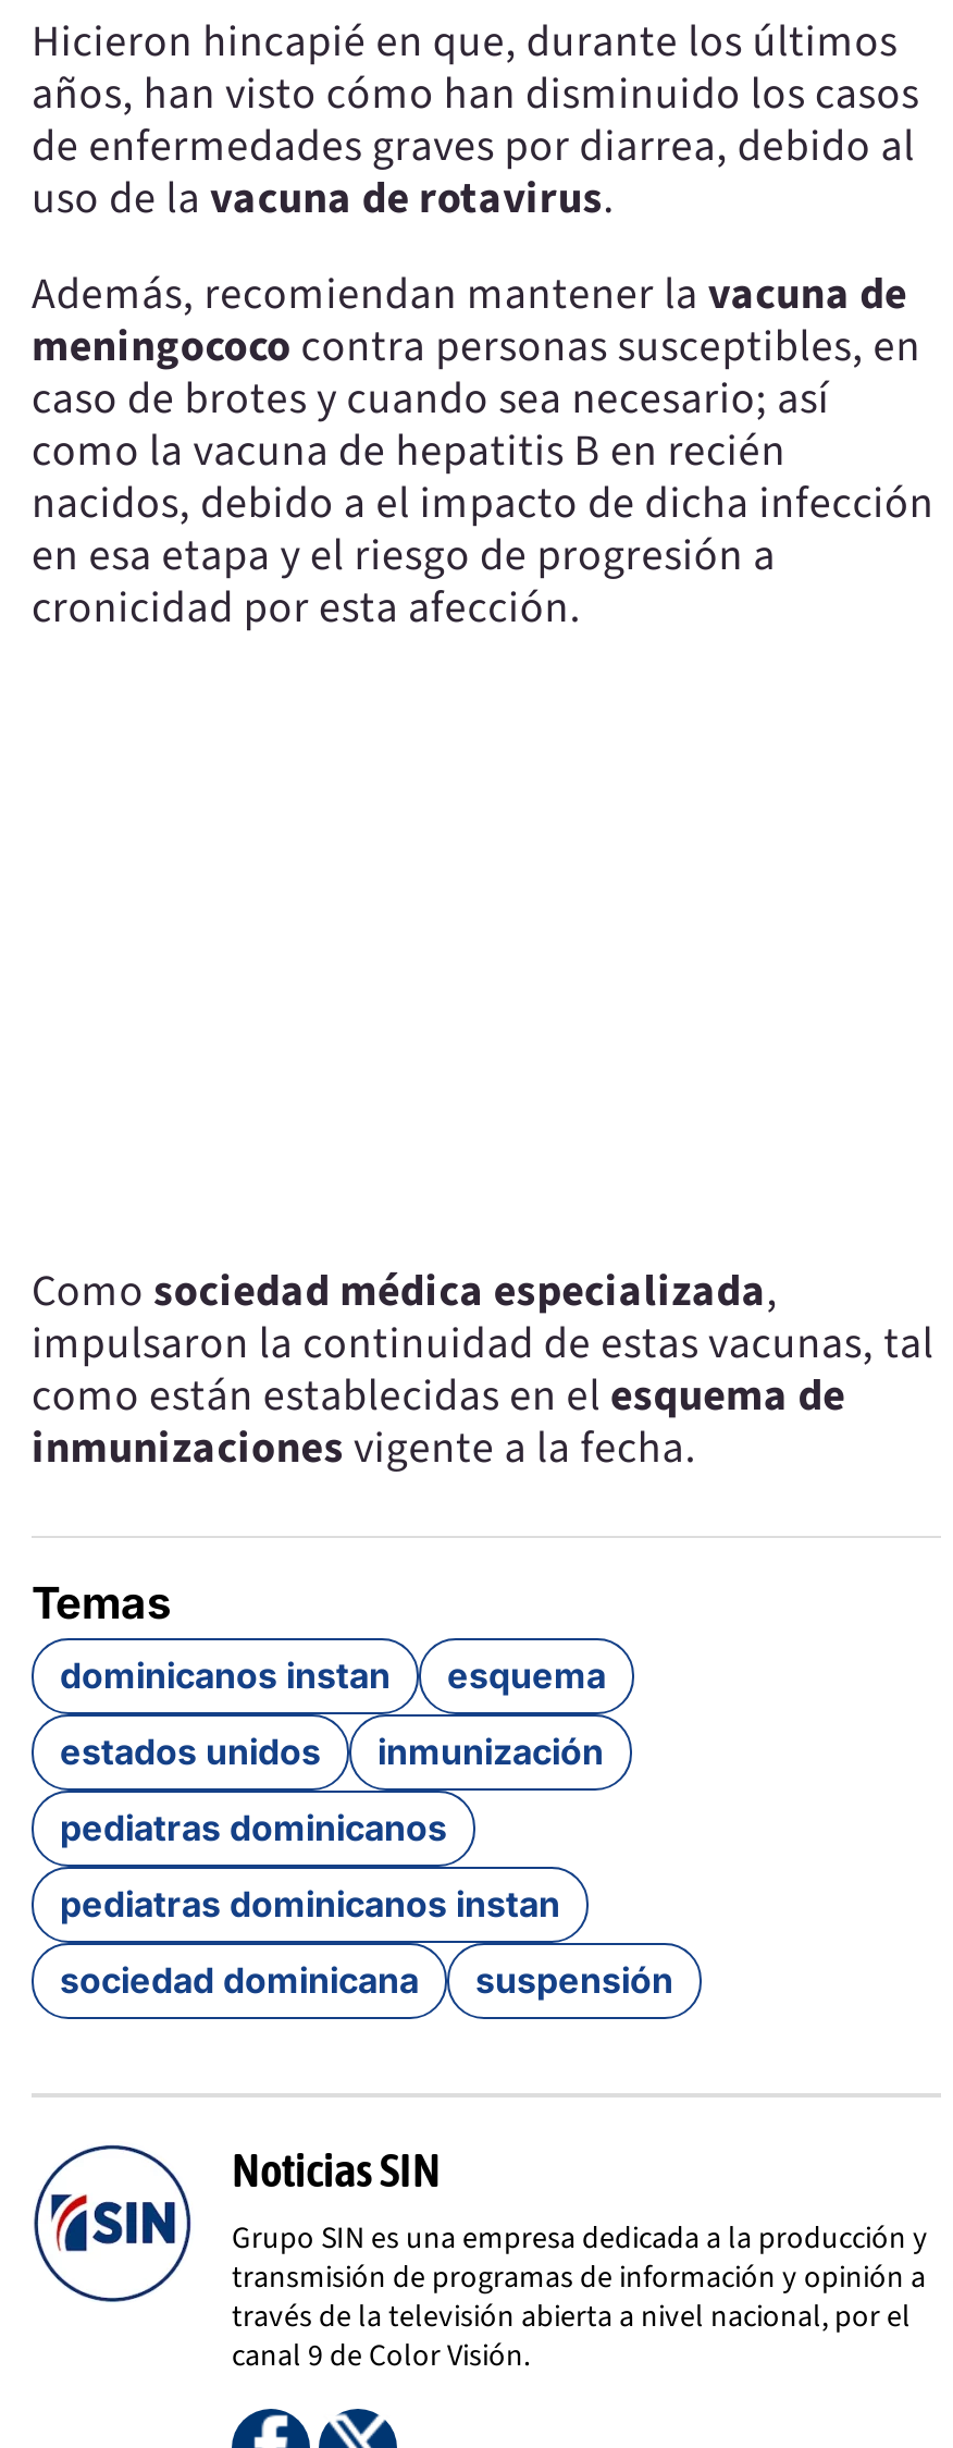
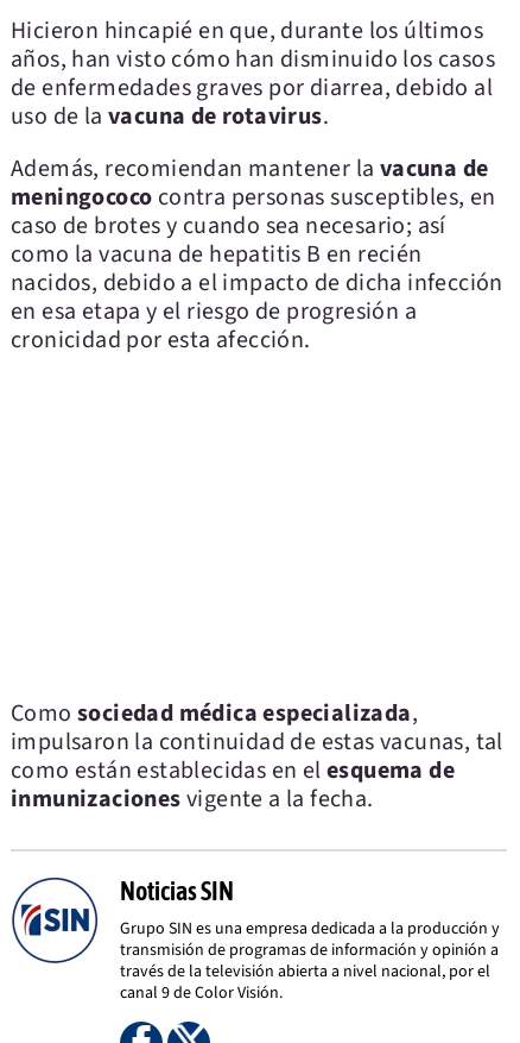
[32,1577,673,2002] Temas | dominicanos instan | esquema | estados unidos | inmunización | pediatras dominicanos | pediatras dominicanos instan | sociedad dominicana | suspensión -> none

